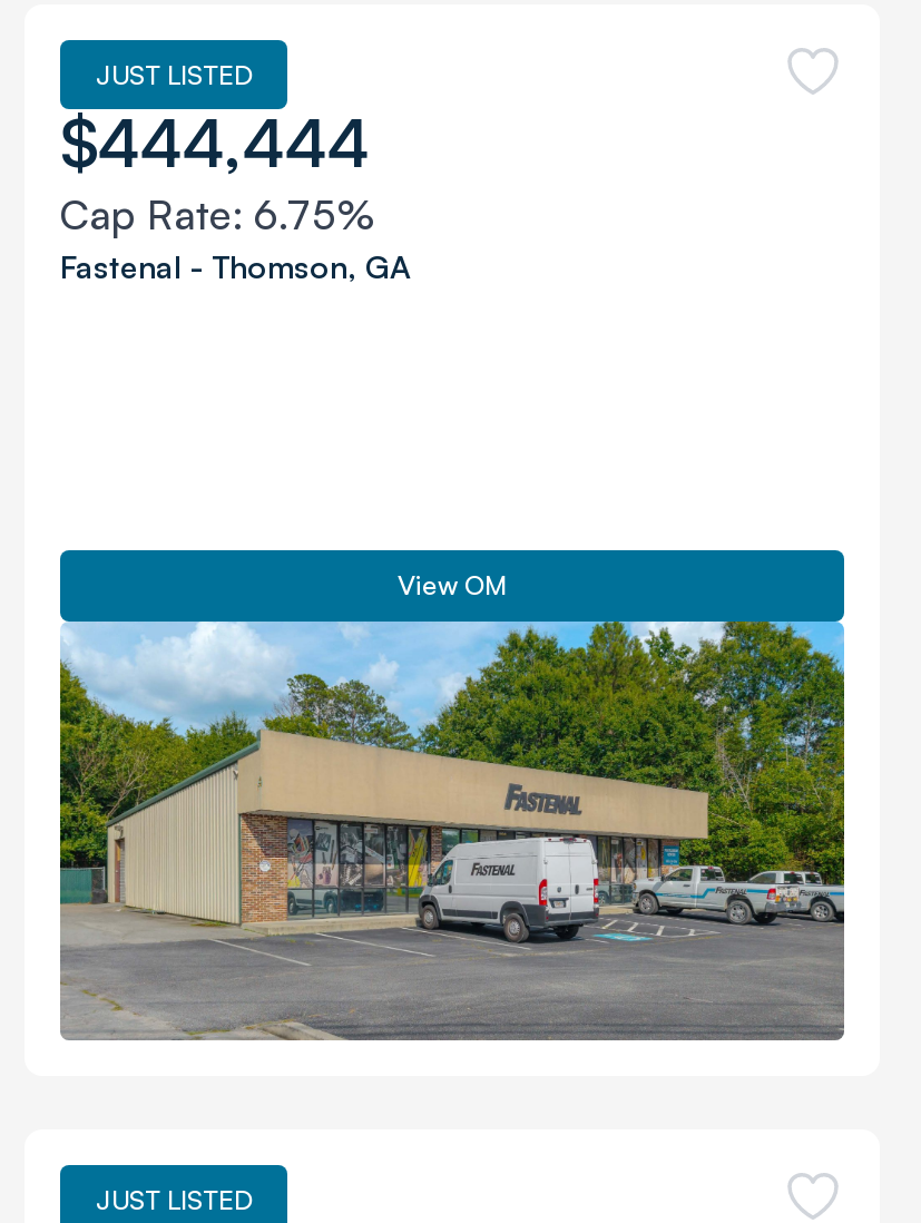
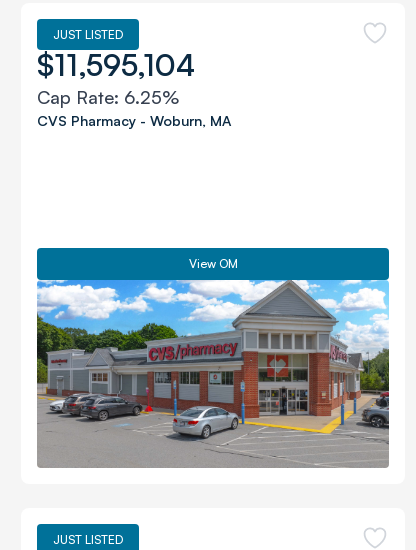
[60,100,410,285] $444,444 | Cap Rate: 6.75% | Fastenal - Thomson, GA -> [37,46,231,129] $11,595,104 | Cap Rate: 6.25% | CVS Pharmacy - Woburn, MA
[58,619,846,1038] [image] -> [36,279,389,466] [image]

